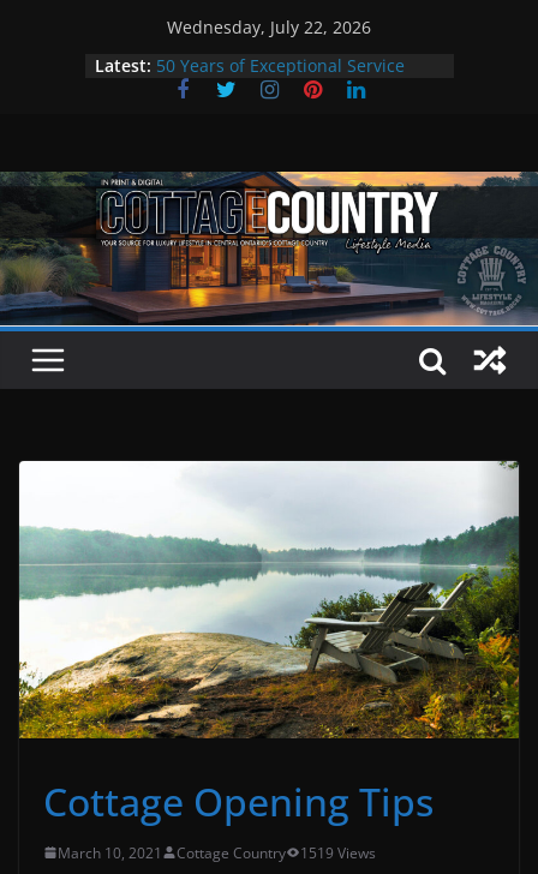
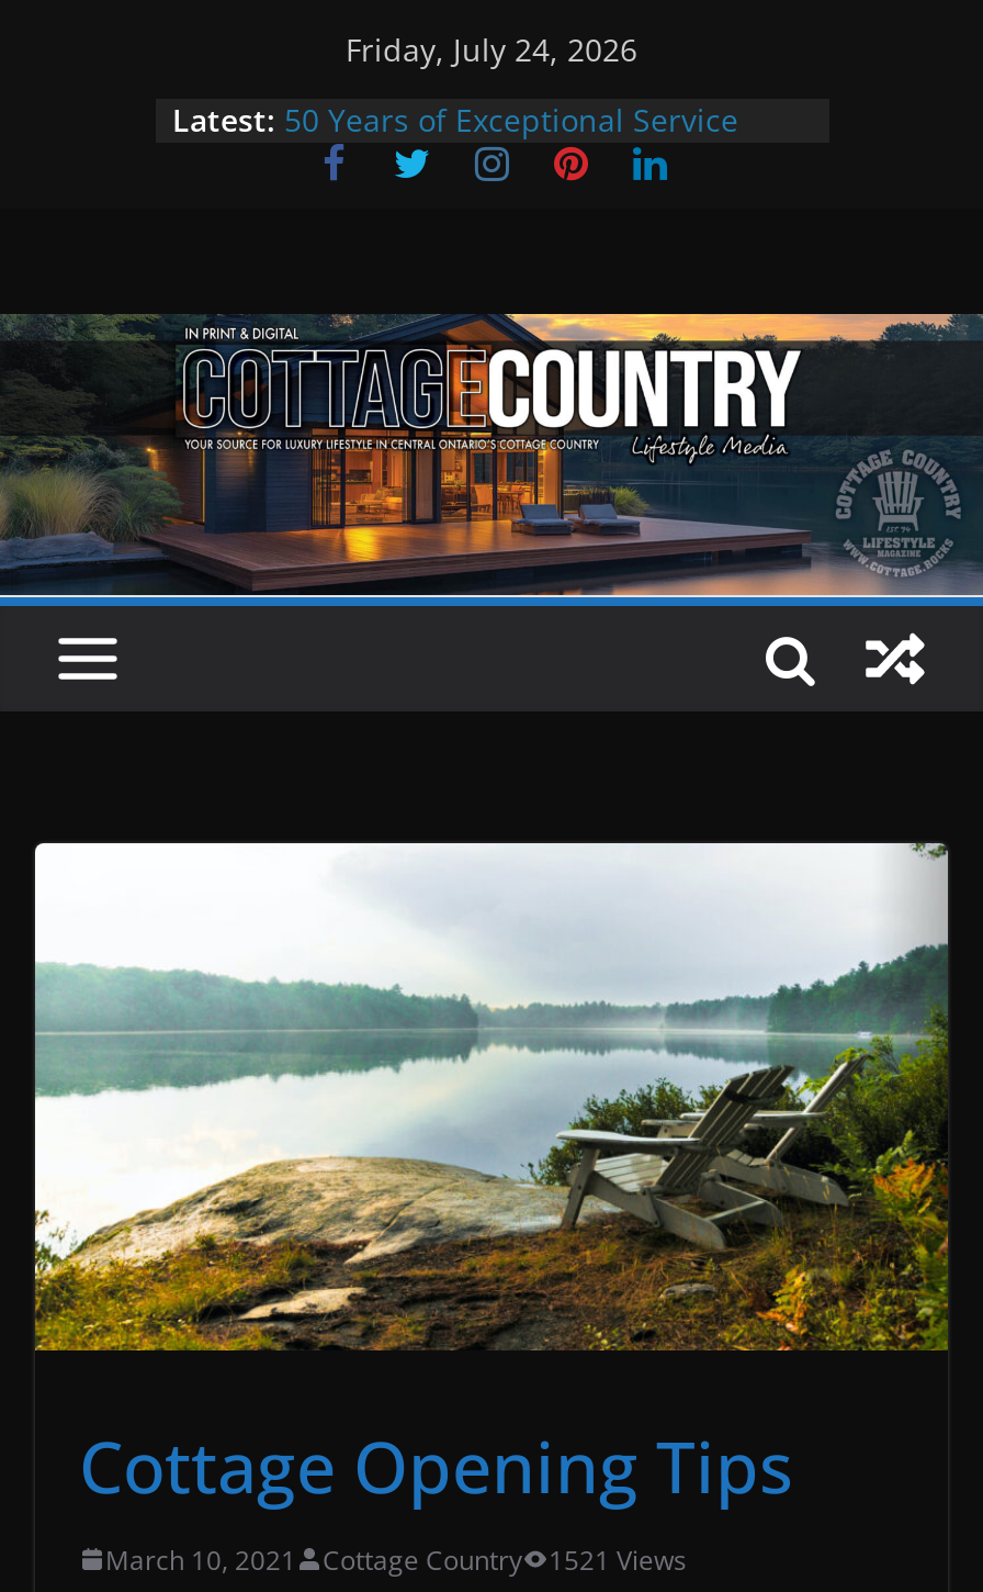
[167,16,371,38] Wednesday, July 22, 2026 -> [346,29,637,70] Friday, July 24, 2026
[58,843,376,863] March 10, 2021 Cottage Country 1519 Views -> [105,1541,687,1579] March 10, 2021 Cottage Country 1521 Views

